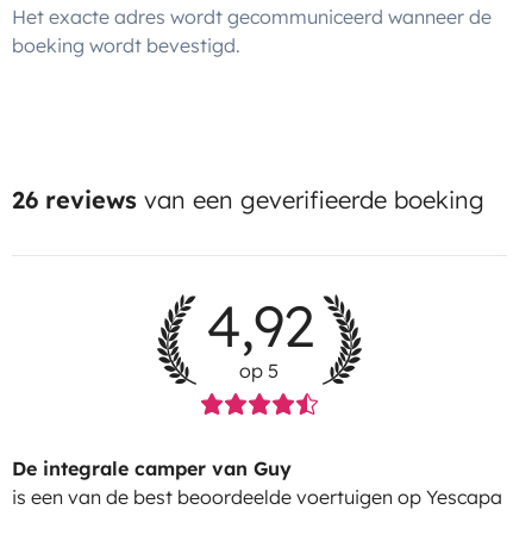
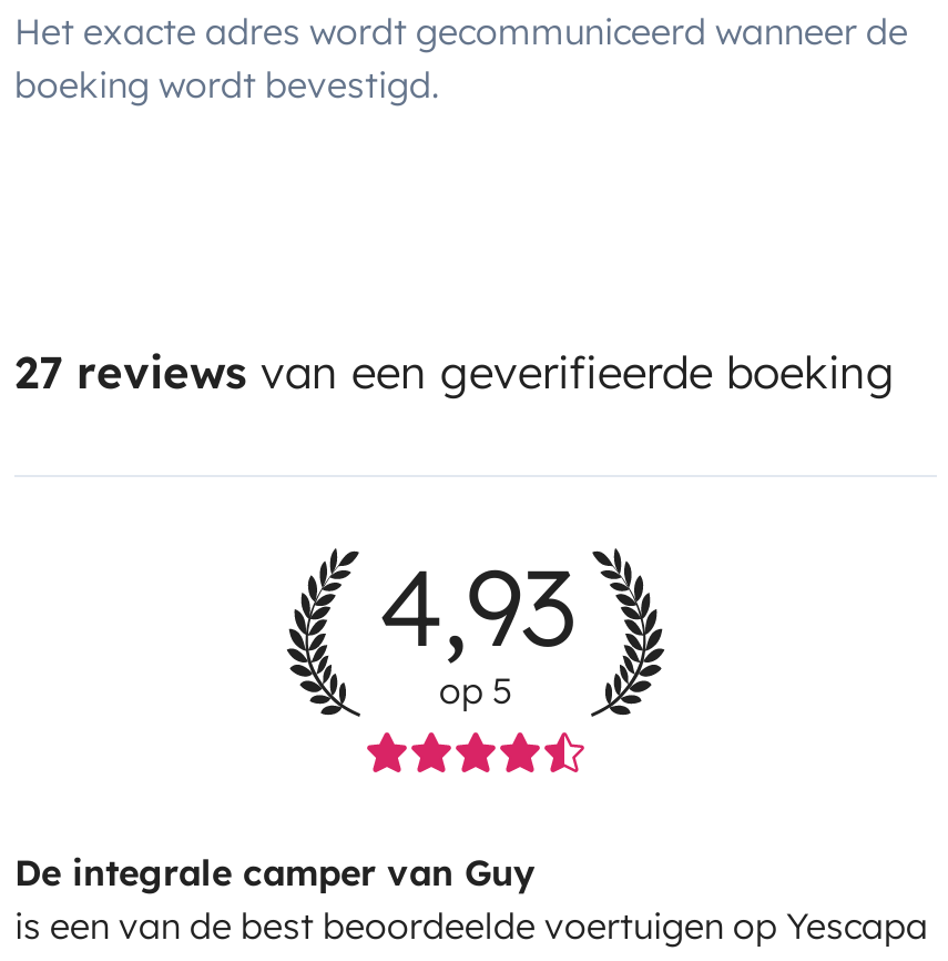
[12,184,484,214] 26 reviews van een geverifieerde boeking -> [14,344,895,399] 27 reviews van een geverifieerde boeking
[206,289,313,361] 4,92 -> [378,539,573,672] 4,93

